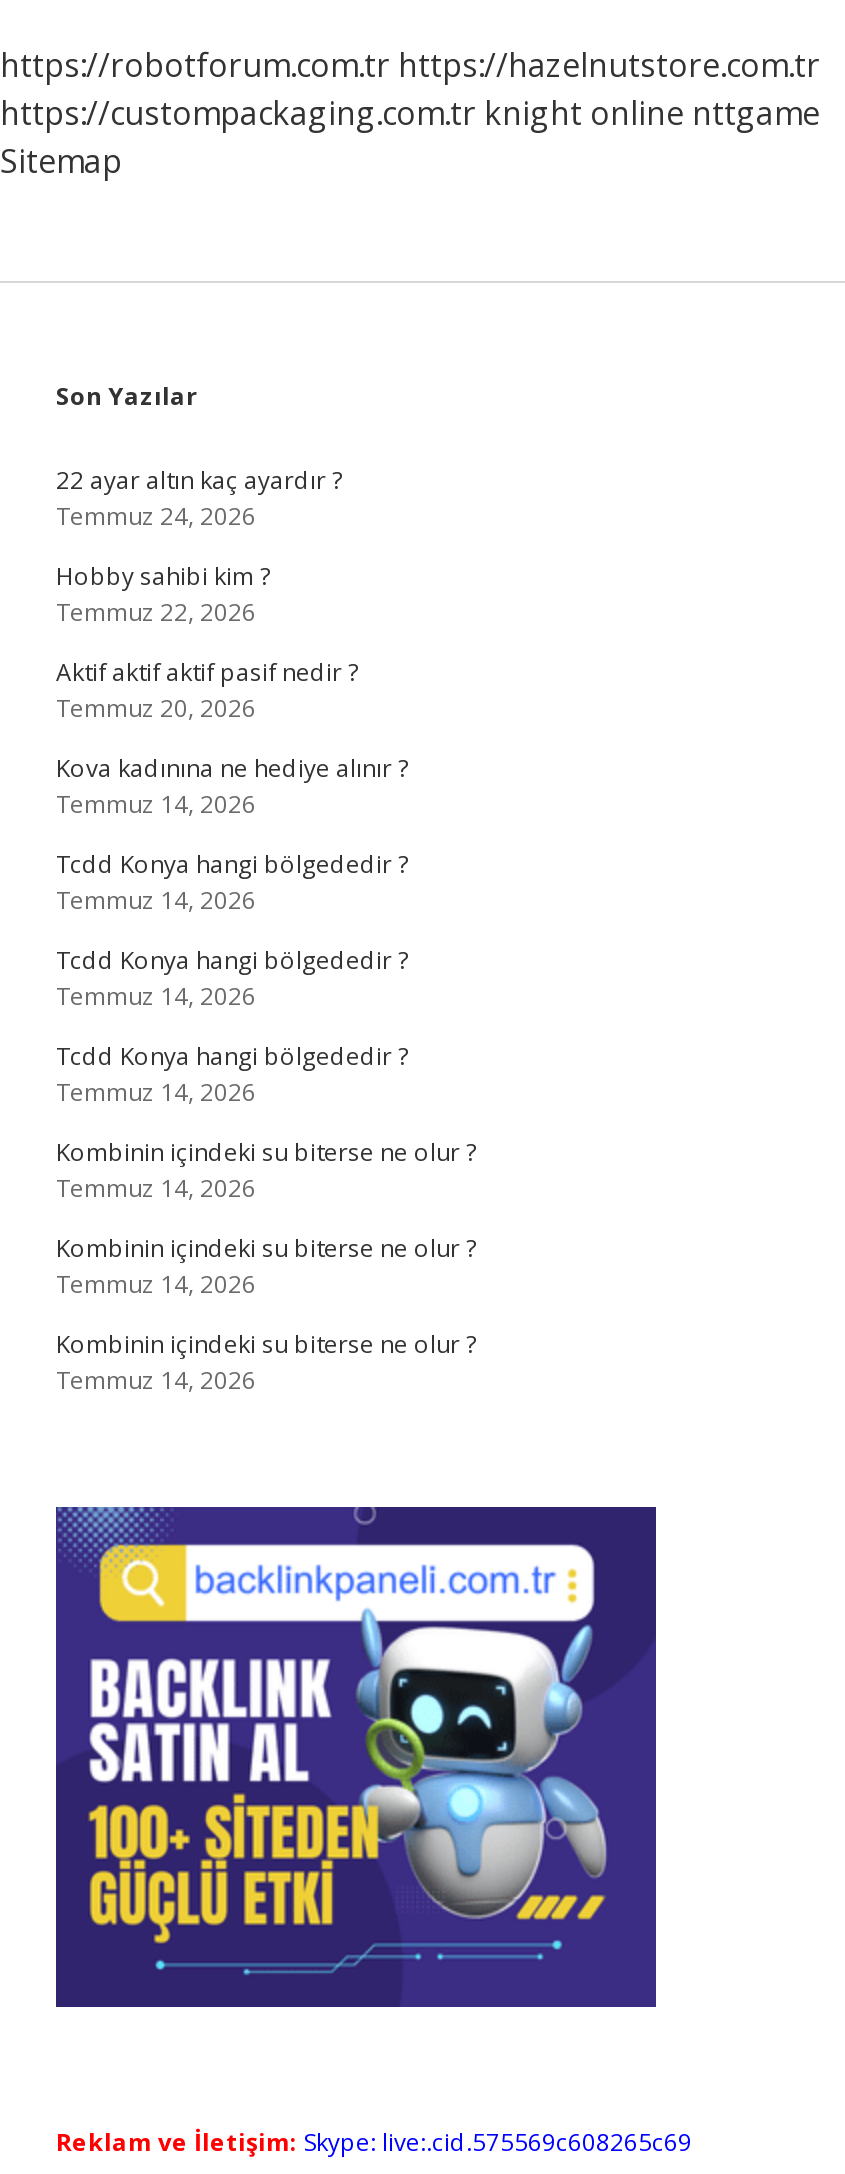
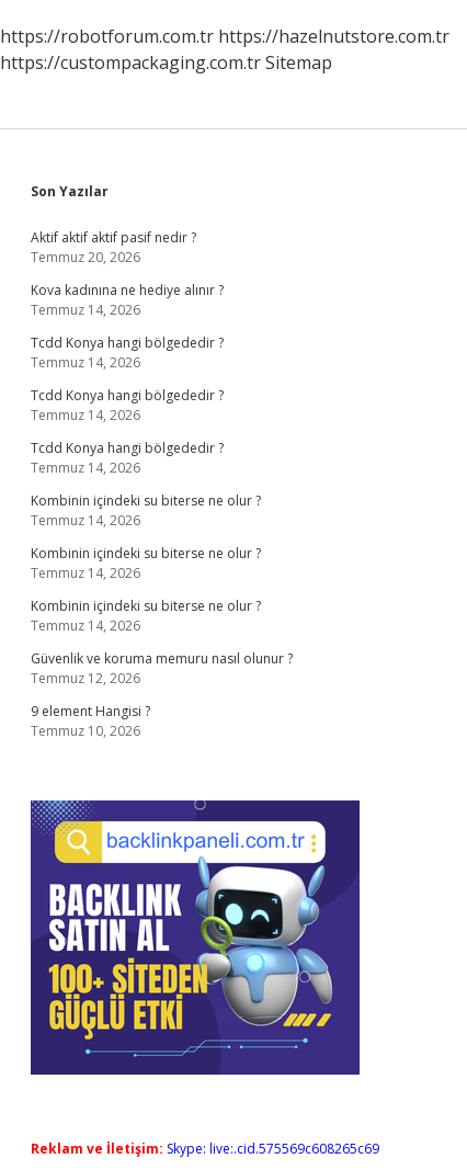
[0,91,820,183] https://custompackaging.com.tr knight online nttgame | Sitemap -> [0,50,332,75] https://custompackaging.com.tr Sitemap
[56,463,342,629] 22 ayar altın kaç ayardır ? | Temmuz 24, 2026 | Hobby sahibi kim ? | Temmuz 22, 2026 -> none
moved [56,655,476,1397] -> [31,228,261,635]: Aktif aktif aktif pasif nedir ? | Temmuz 20, 2026 | Kova kadınına ne hediye alınır ? | ... | Kombinin içindeki su biterse ne olur ? | Temmuz 14, 2026
none -> [31,649,293,740] Güvenlik ve koruma memuru nasıl olunur ? | Temmuz 12, 2026 | 9 element Hangisi ? | Temmuz 10, 2026

